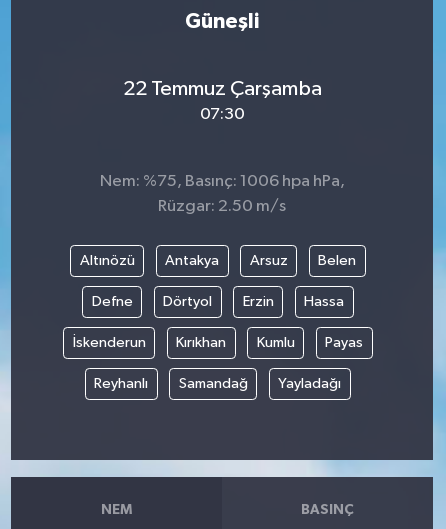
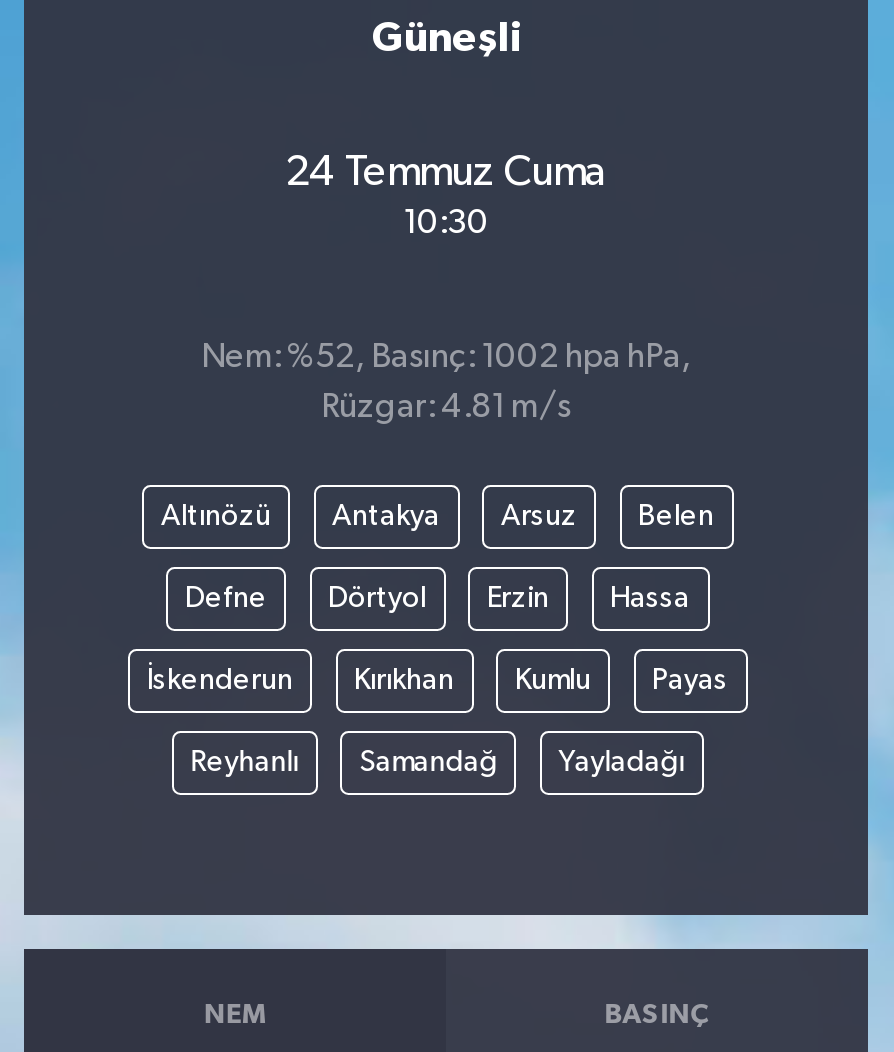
[122,78,321,100] 22 Temmuz Çarşamba -> [285,151,607,195] 24 Temmuz Cuma
[199,106,244,123] 07:30 -> [403,207,489,241] 10:30
[99,173,344,190] Nem: %75, Basınç: 1006 hpa hPa, -> [201,342,691,376] Nem: %52, Basınç: 1002 hpa hPa,
[158,198,286,215] Rüzgar: 2.50 m/s -> [321,392,571,426] Rüzgar: 4.81 m/s

